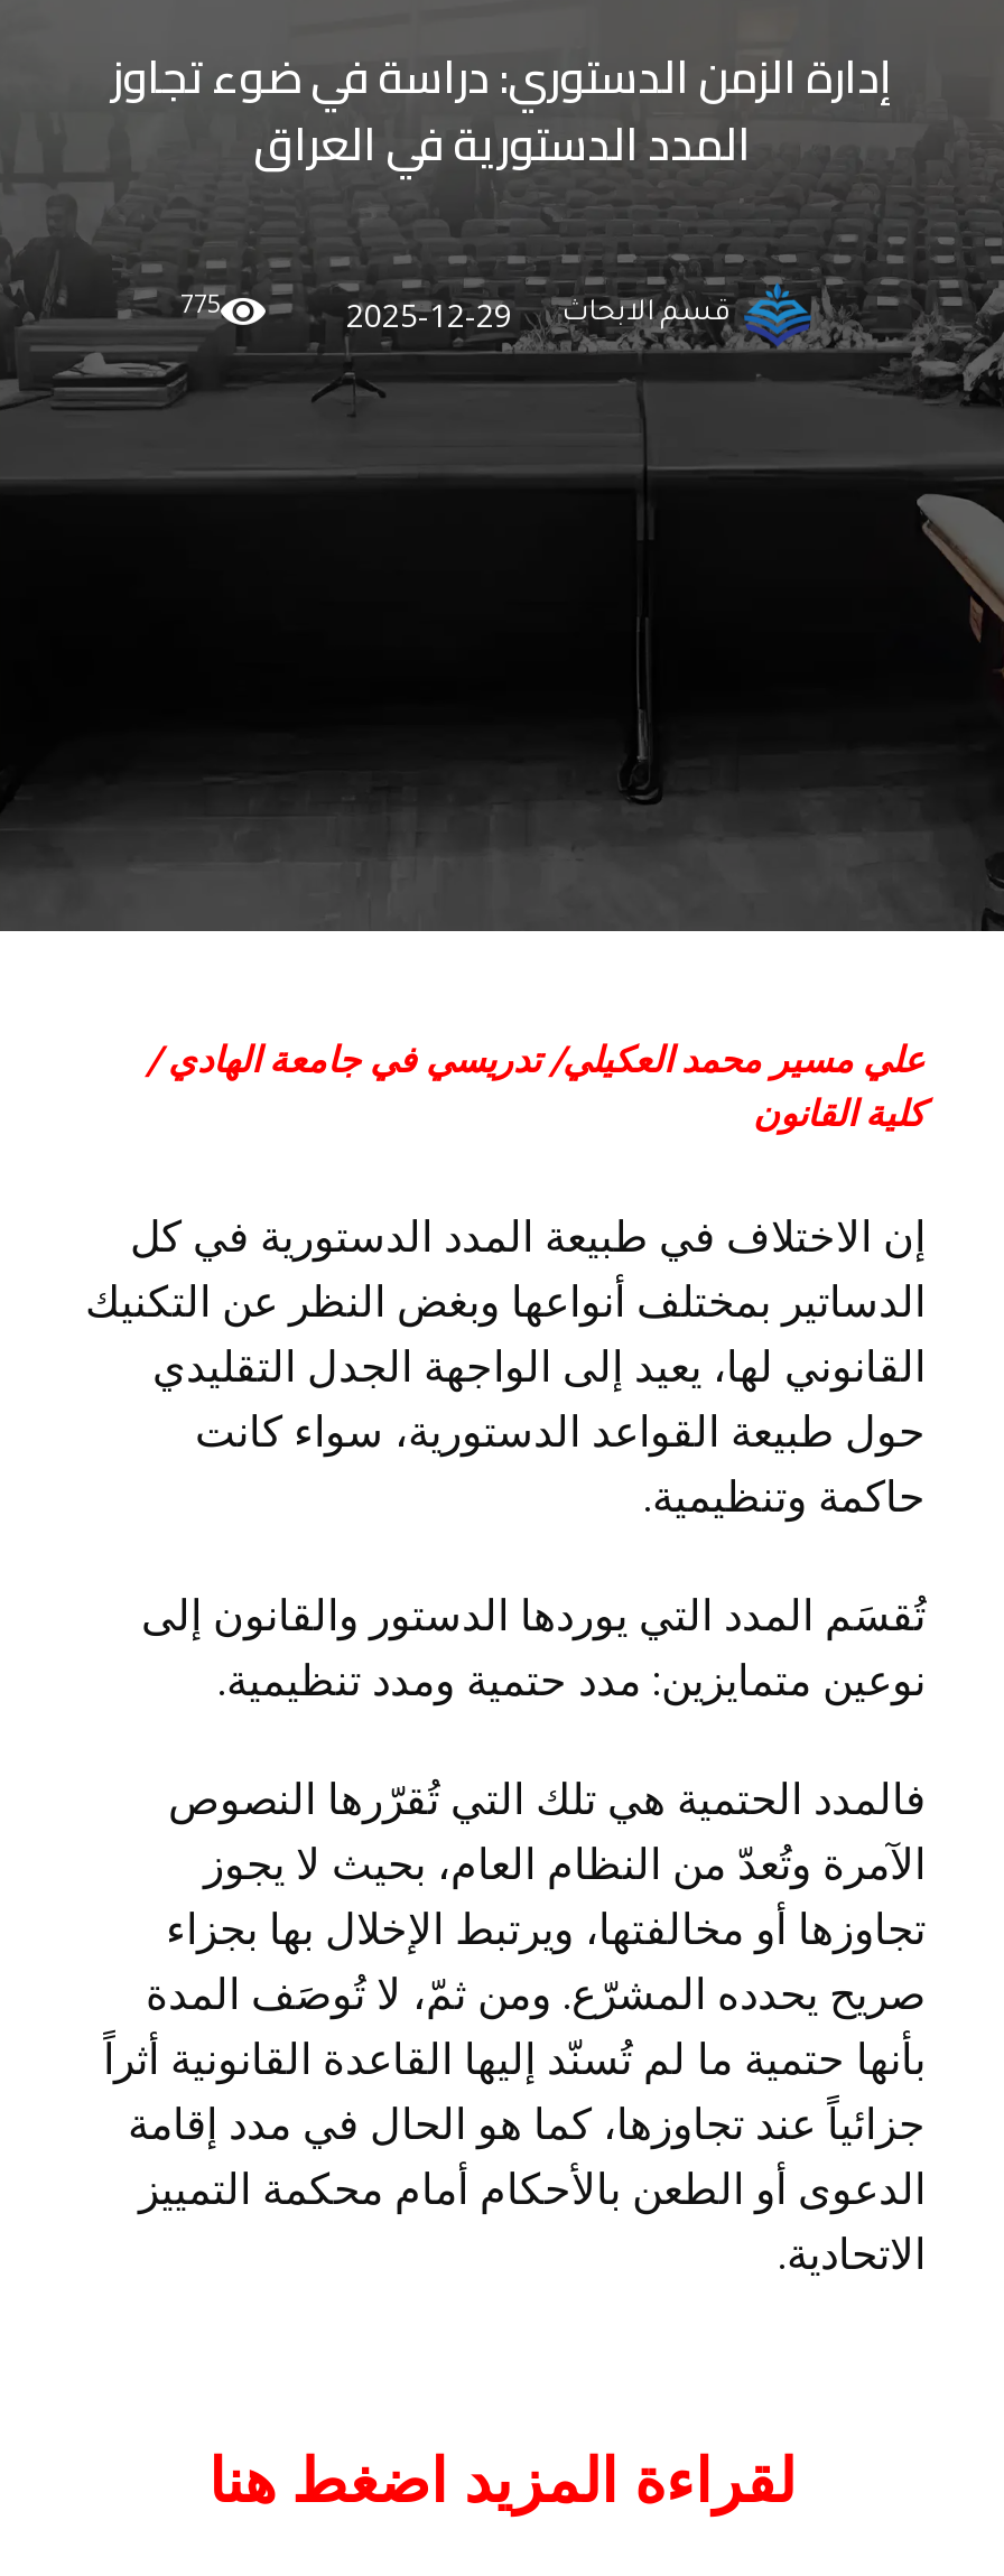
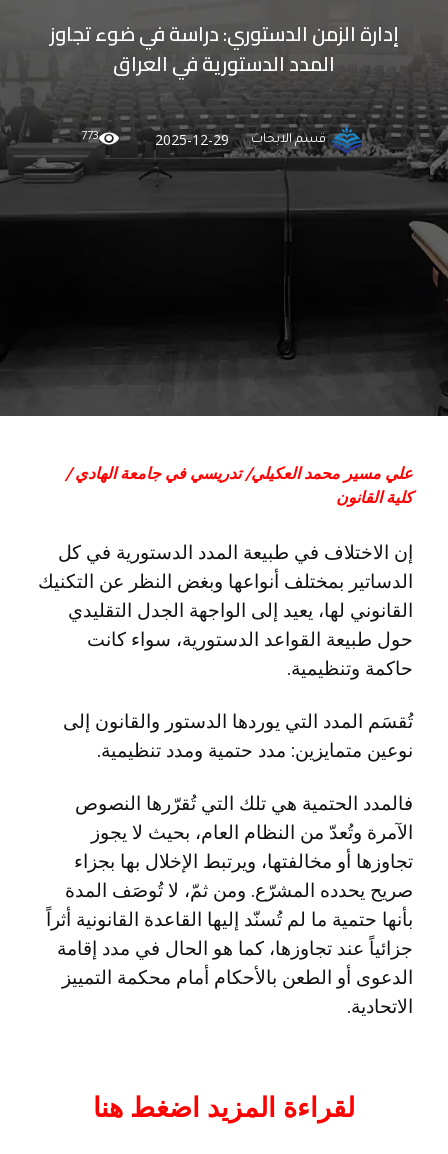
[180,285,221,318] 775 -> [80,127,98,142] 773

